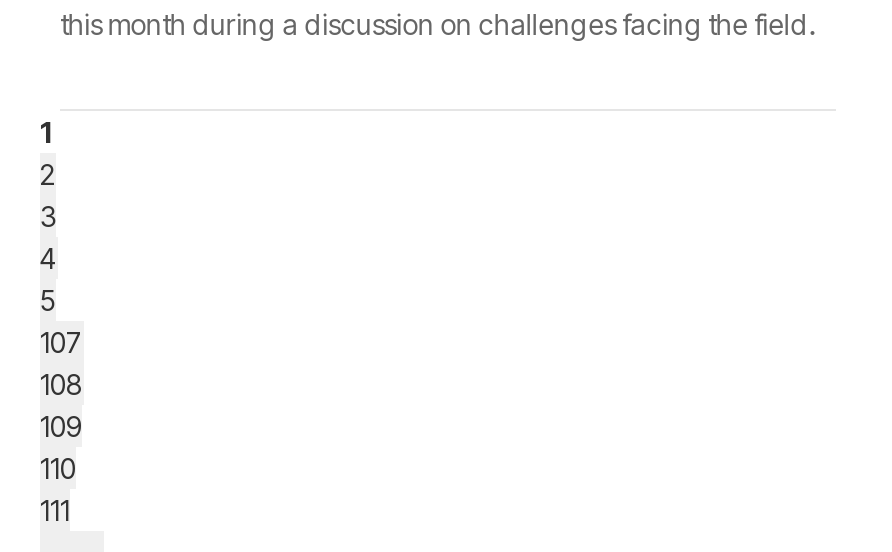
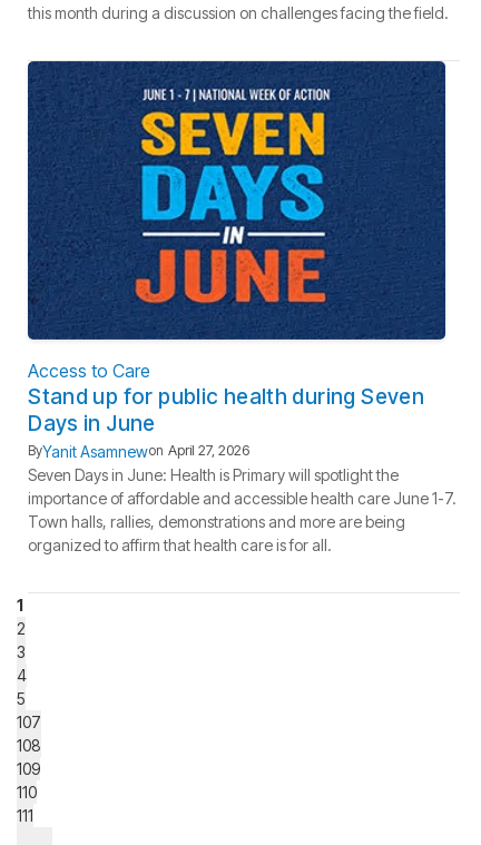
none -> [27,60,457,554] [image] | Access to Care | Stand up for public health during Seven | Days in June | ByYanit Asamnewon April 27, 2026 | Seven Days in June: Health is Primary will spotlight the | importance of affordable and accessible health care June 1-7. | Town halls, rallies, demonstrations and more are being | organized to affirm that health care is for all.

